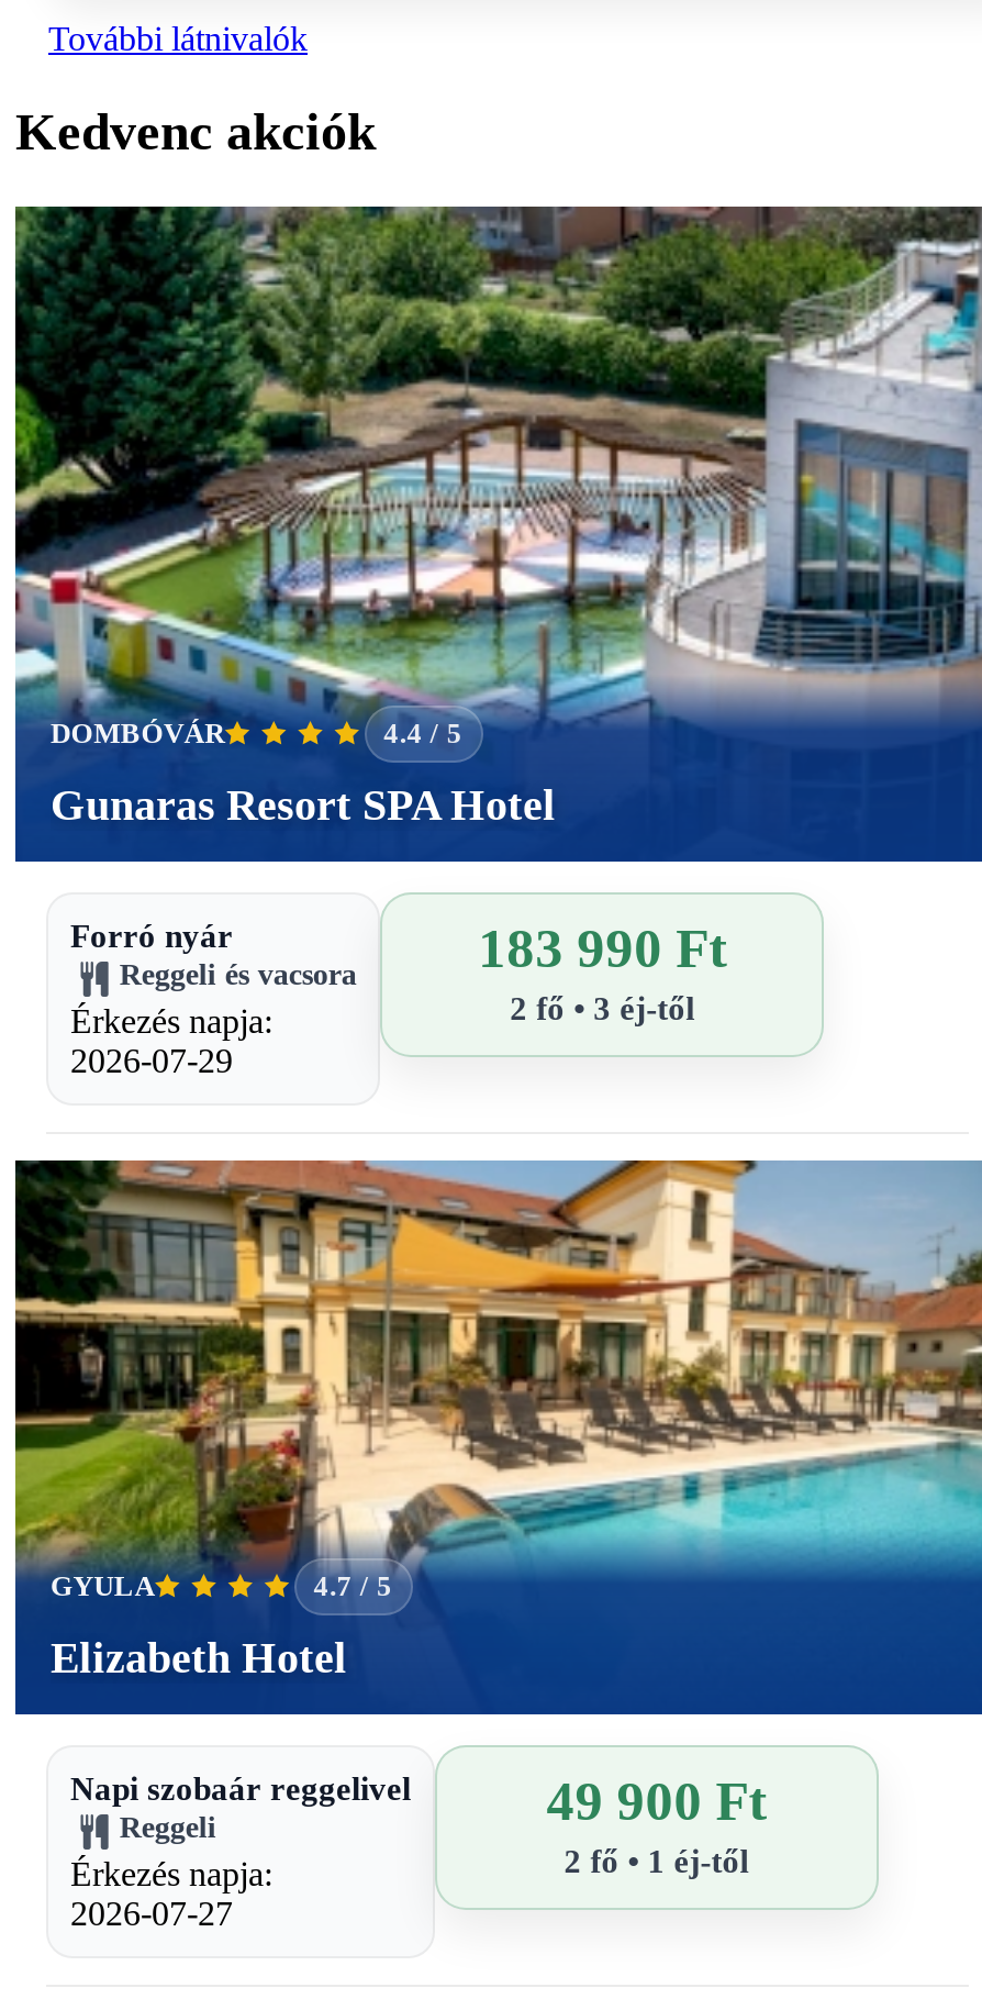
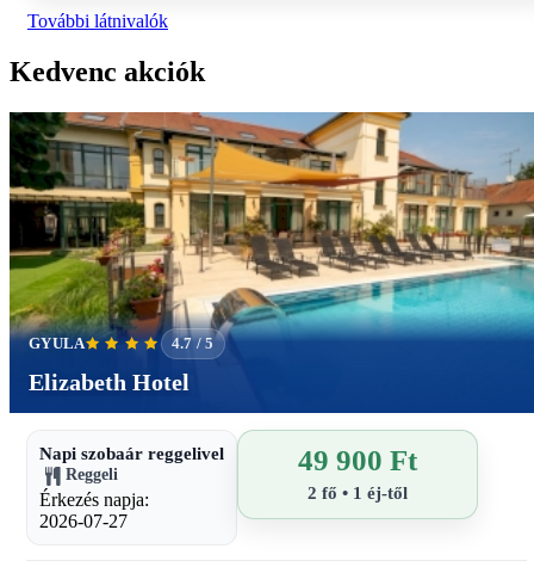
[13,204,975,1079] [image] | DOMBÓVÁR | 4.4 / 5 | Gunaras Resort SPA Hotel | Forró nyár | Reggeli és vacsora | Érkezés napja: | 2026-07-29 -> none
[478,919,727,1026] 183 990 Ft | 2 fő • 3 éj-től -> none

